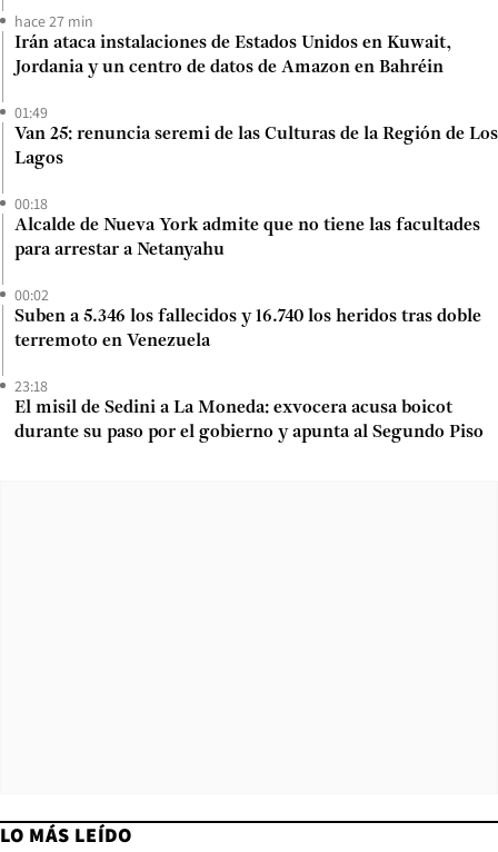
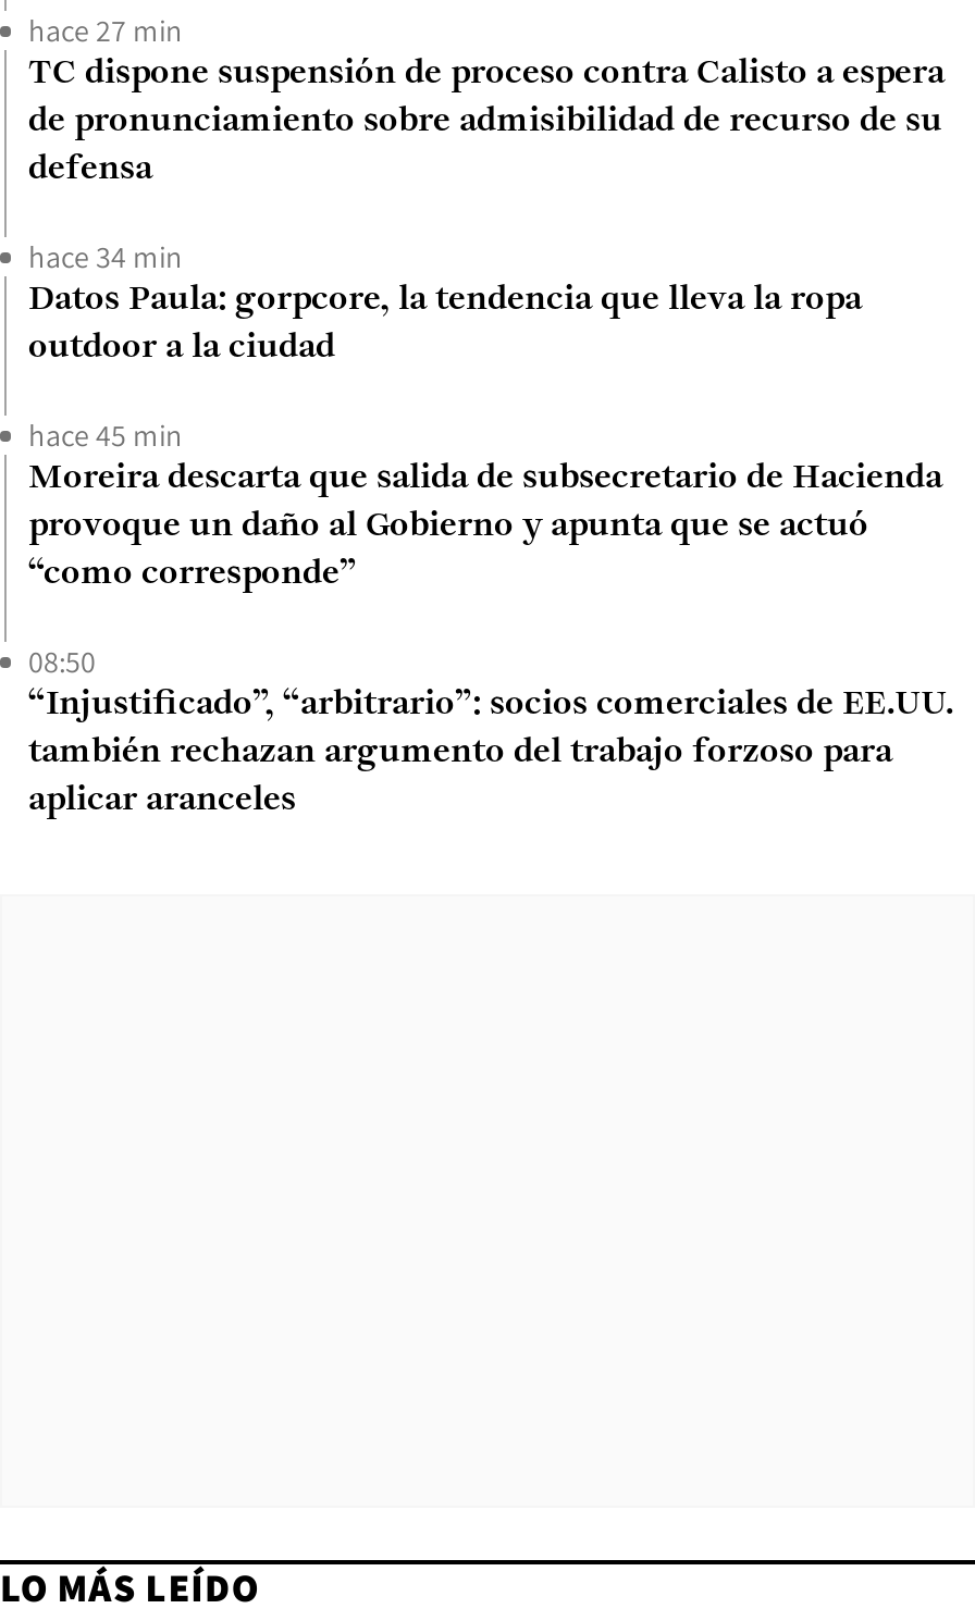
[14,34,498,441] Irán ataca instalaciones de Estados Unidos en Kuwait, | Jordania y un centro de datos de Amazon en Bahréin | 01:49 | Van 25: renuncia seremi de las Culturas de la Región de Los | Lagos | 00:18 | Alcalde de Nueva York admite que no tiene las facultades | para arrestar a Netanyahu | 00:02 | Suben a 5.346 los fallecidos y 16.740 los heridos tras doble | terremoto en Venezuela | 23:18 | El misil de Sedini a La Moneda: exvocera acusa boicot | durante su paso por el gobierno y apunta al Segundo Piso -> [28,56,955,818] TC dispone suspensión de proceso contra Calisto a espera | de pronunciamiento sobre admisibilidad de recurso de su | defensa | hace 34 min | Datos Paula: gorpcore, la tendencia que lleva la ropa | outdoor a la ciudad | hace 45 min | Moreira descarta que salida de subsecretario de Hacienda | provoque un daño al Gobierno y apunta que se actuó | “como corresponde” | 08:50 | “Injustificado”, “arbitrario”: socios comerciales de EE.UU. | también rechazan argumento del trabajo forzoso para | aplicar aranceles

